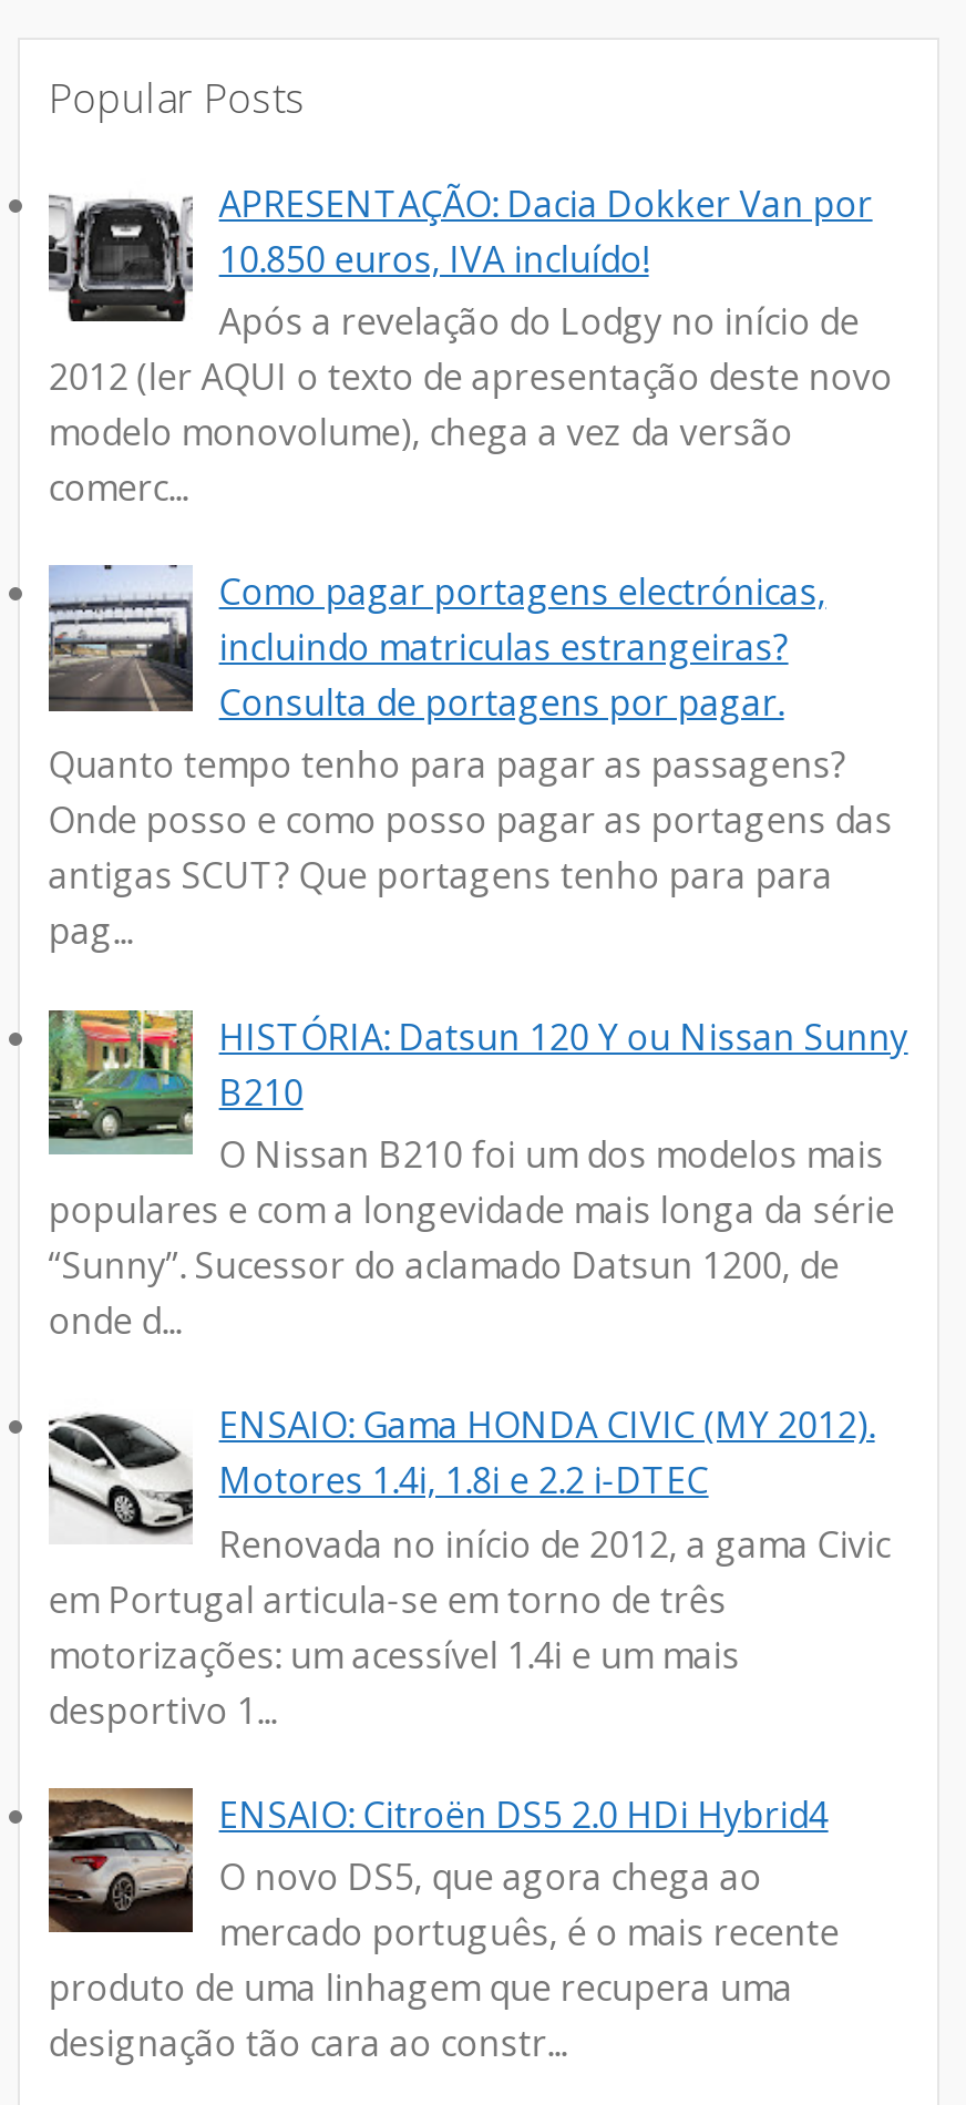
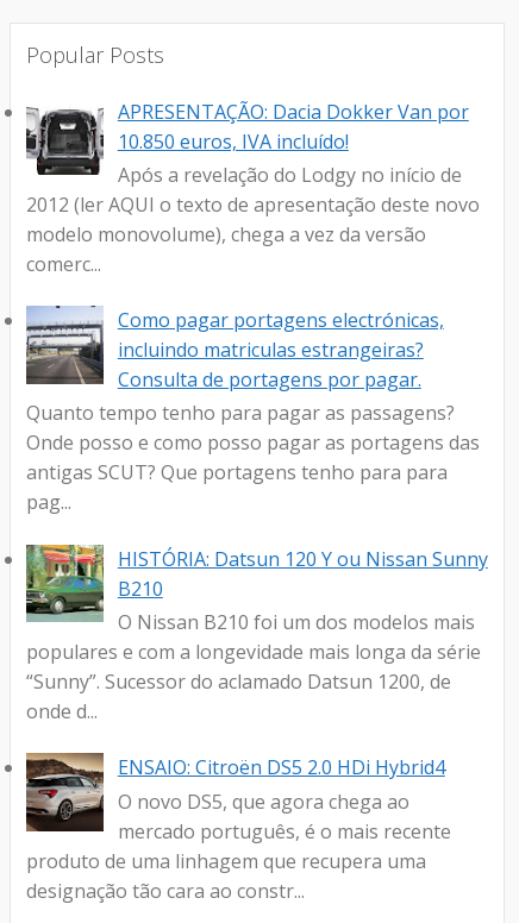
[47,1400,890,1734] [image] | ENSAIO: Gama HONDA CIVIC (MY 2012). | Motores 1.4i, 1.8i e 2.2 i-DTEC | Renovada no início de 2012, a gama Civic | em Portugal articula-se em torno de três | motorizações: um acessível 1.4i e um mais | desportivo 1... -> none

